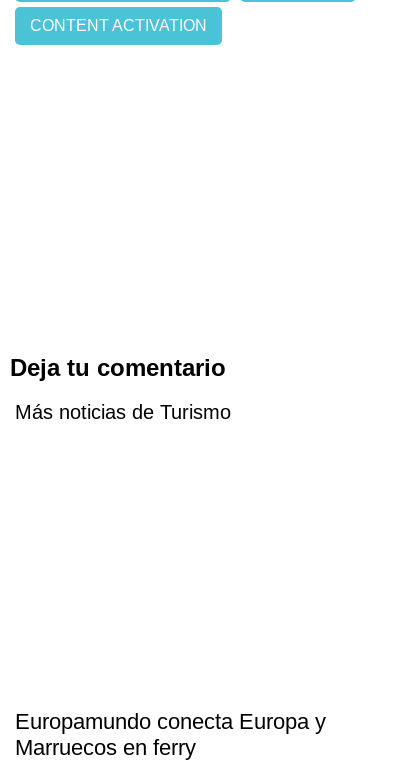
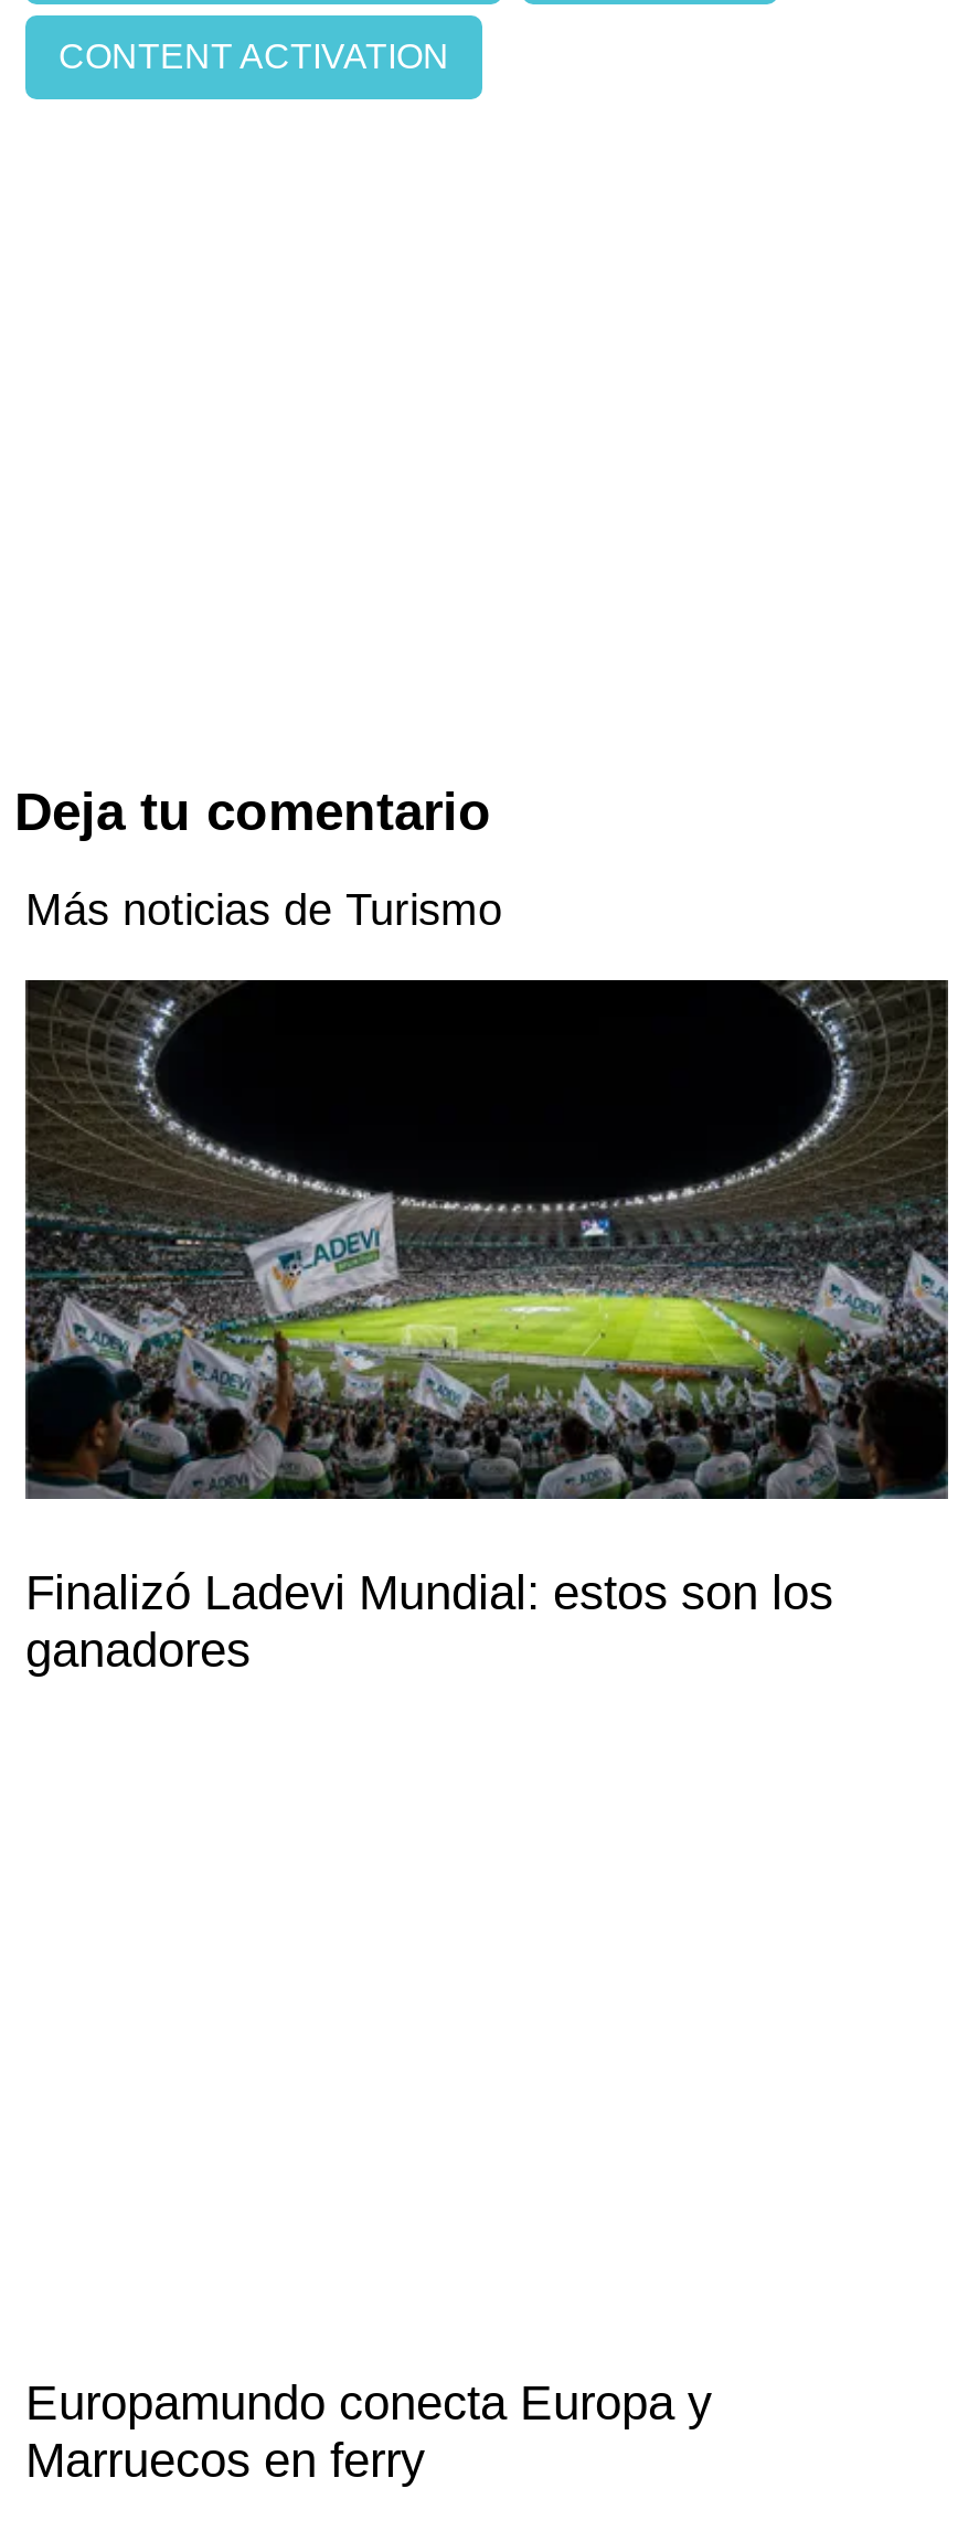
none -> [23,978,950,1678] [image] | Finalizó Ladevi Mundial: estos son los | ganadores

